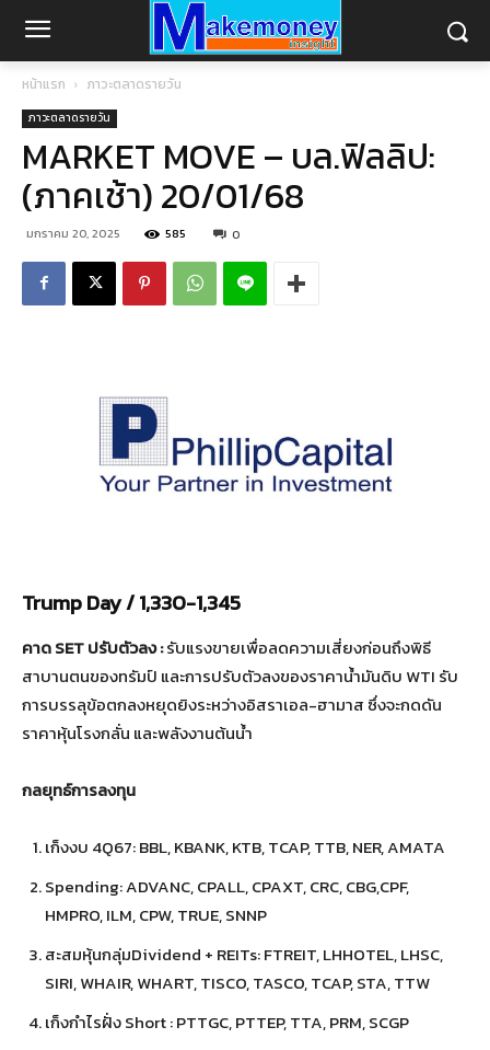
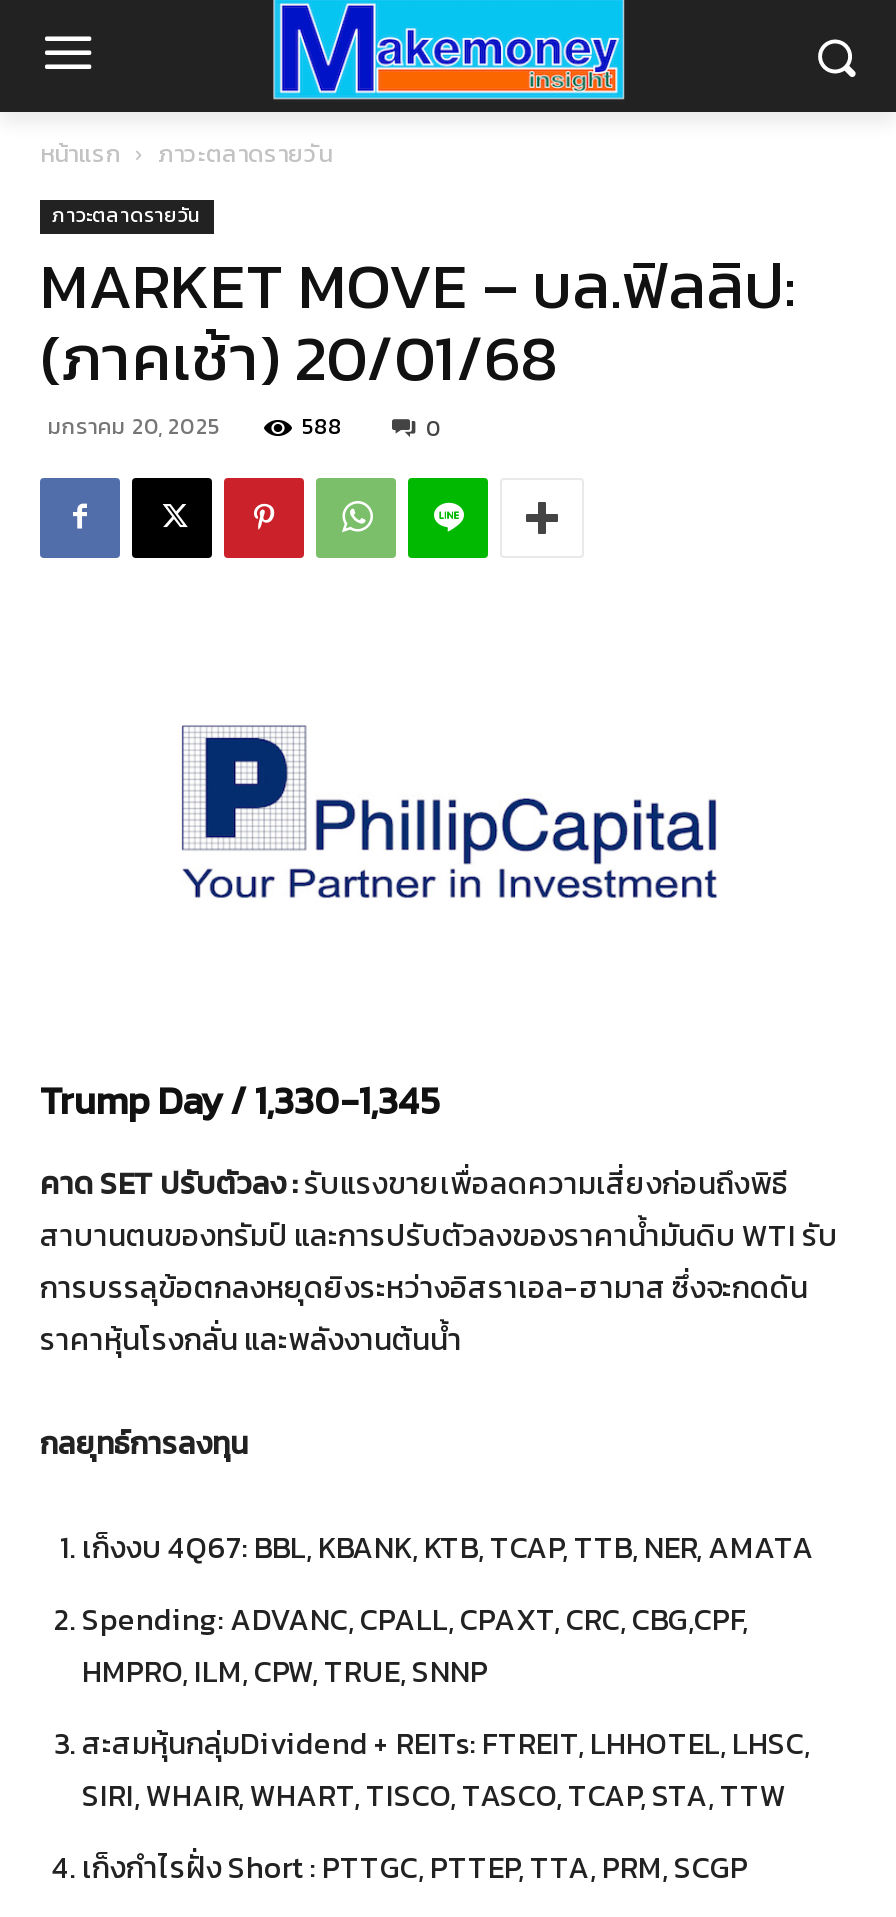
[165,224,186,242] 585 -> [302,410,342,442] 588

